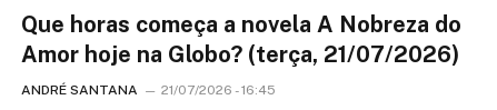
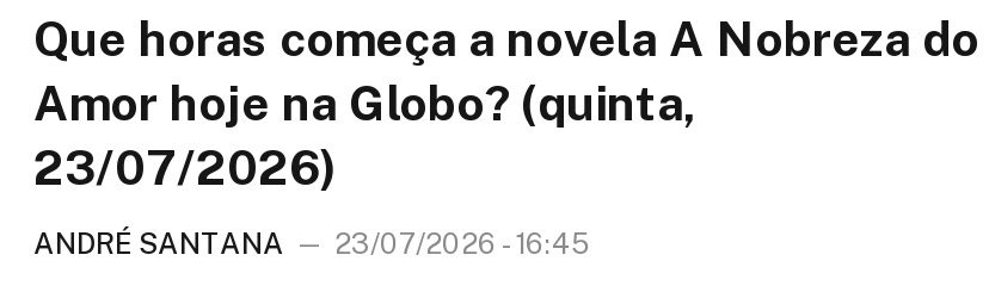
[21,41,459,67] Amor hoje na Globo? (terça, 21/07/2026) -> [33,75,695,197] Amor hoje na Globo? (quinta, | 23/07/2026)
[21,82,276,97] ANDRÉ SANTANA 21/07/2026 - 16:45 -> [33,228,590,261] ANDRÉ SANTANA 23/07/2026 - 16:45

